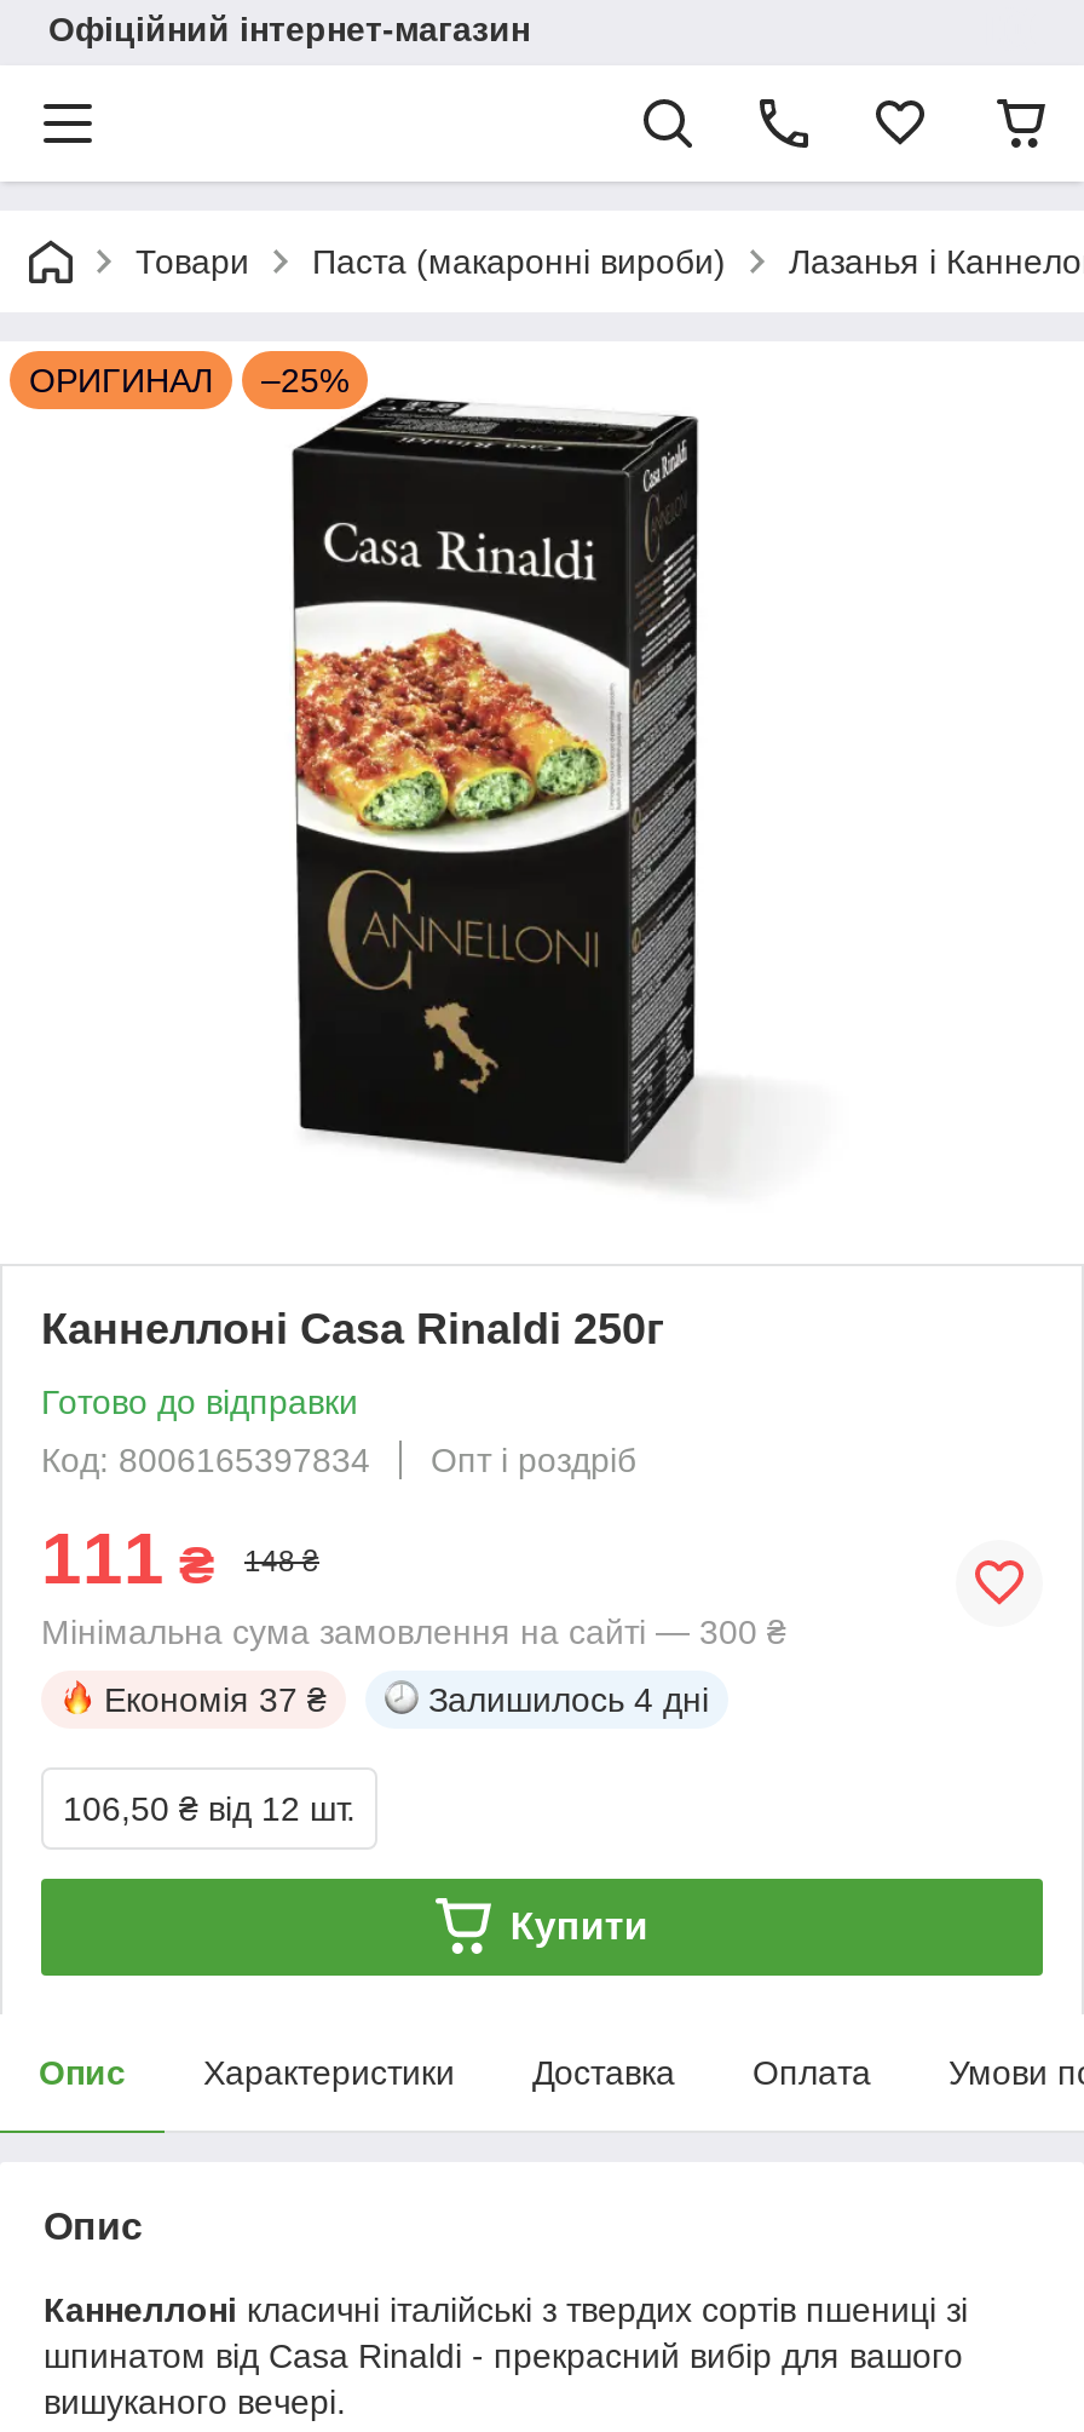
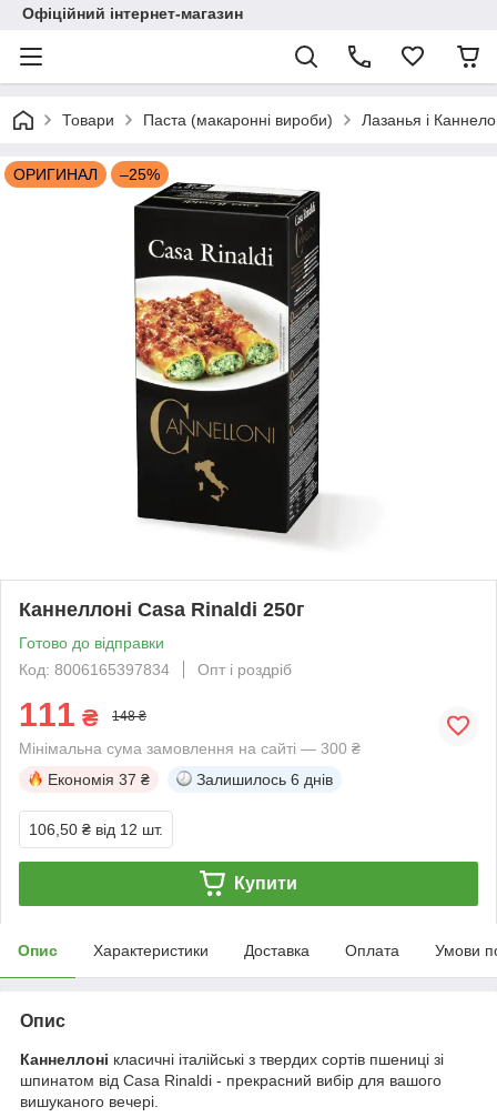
[428,1680,709,1719] Залишилось 4 дні -> [196,770,333,788] Залишилось 6 днів

